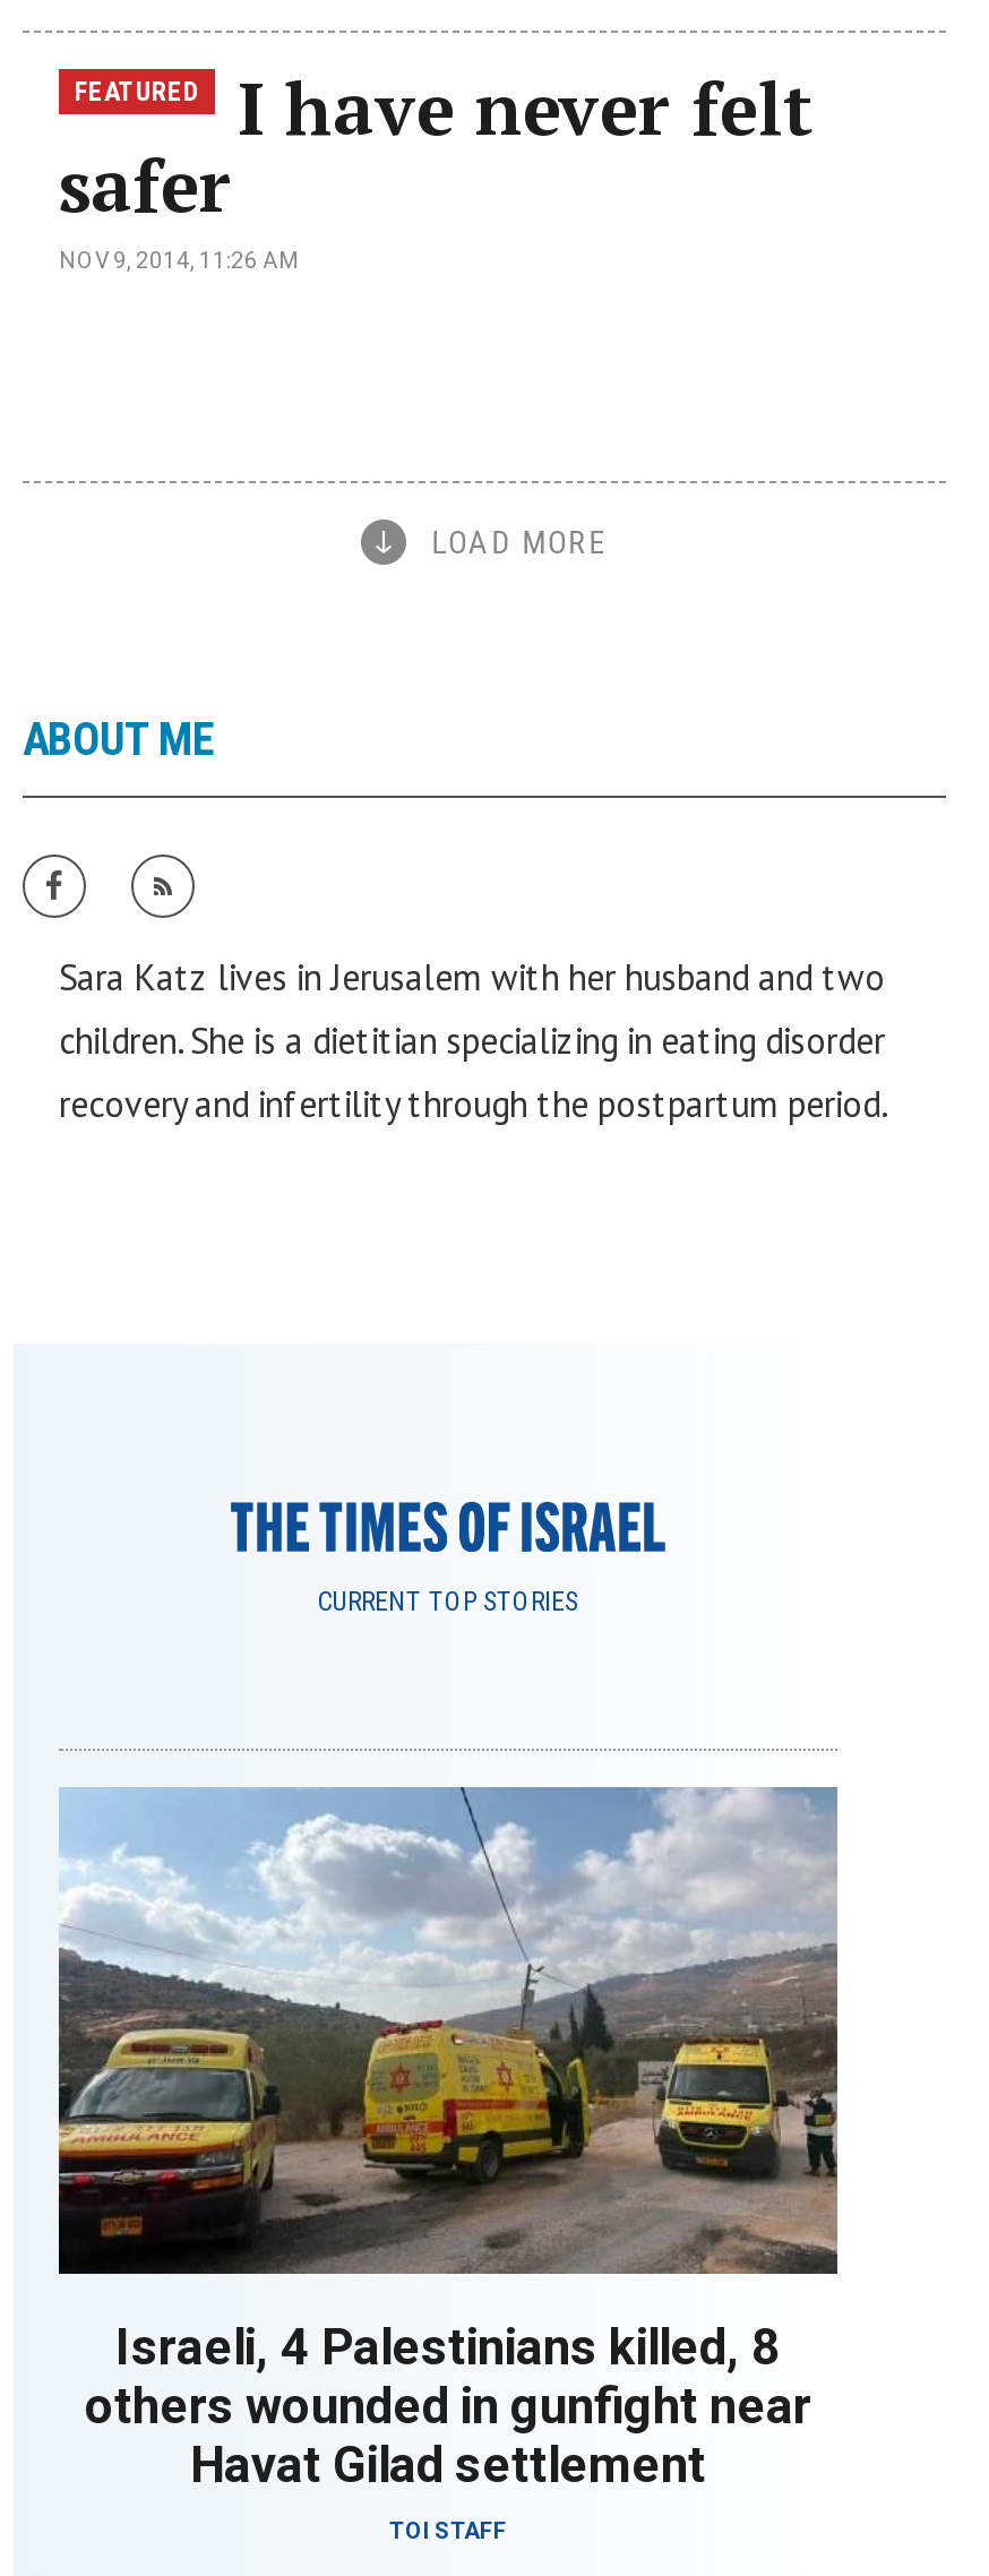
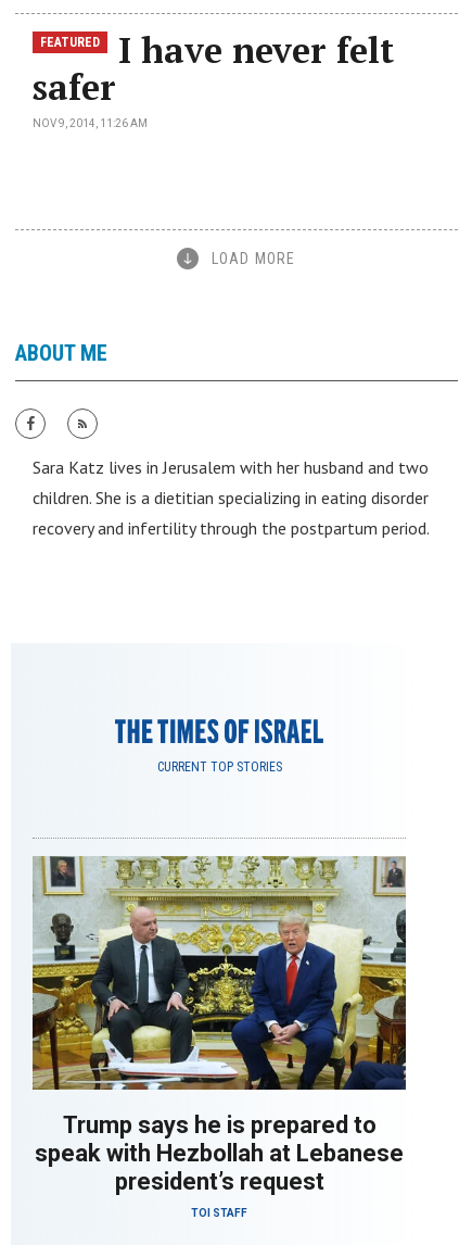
[57,1785,840,2493] [image] | Israeli, 4 Palestinians killed, 8 | others wounded in gunfight near | Havat Gilad settlement -> [31,855,407,1195] [image] | Trump says he is prepared to | speak with Hezbollah at Lebanese | president’s request

